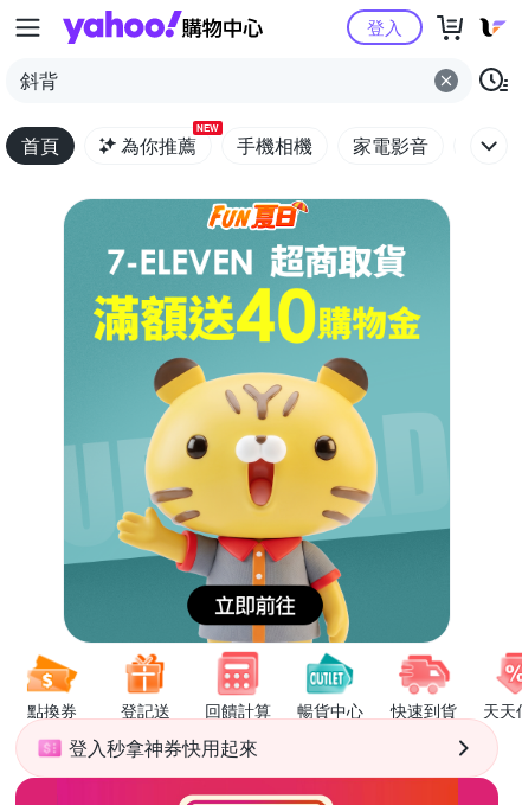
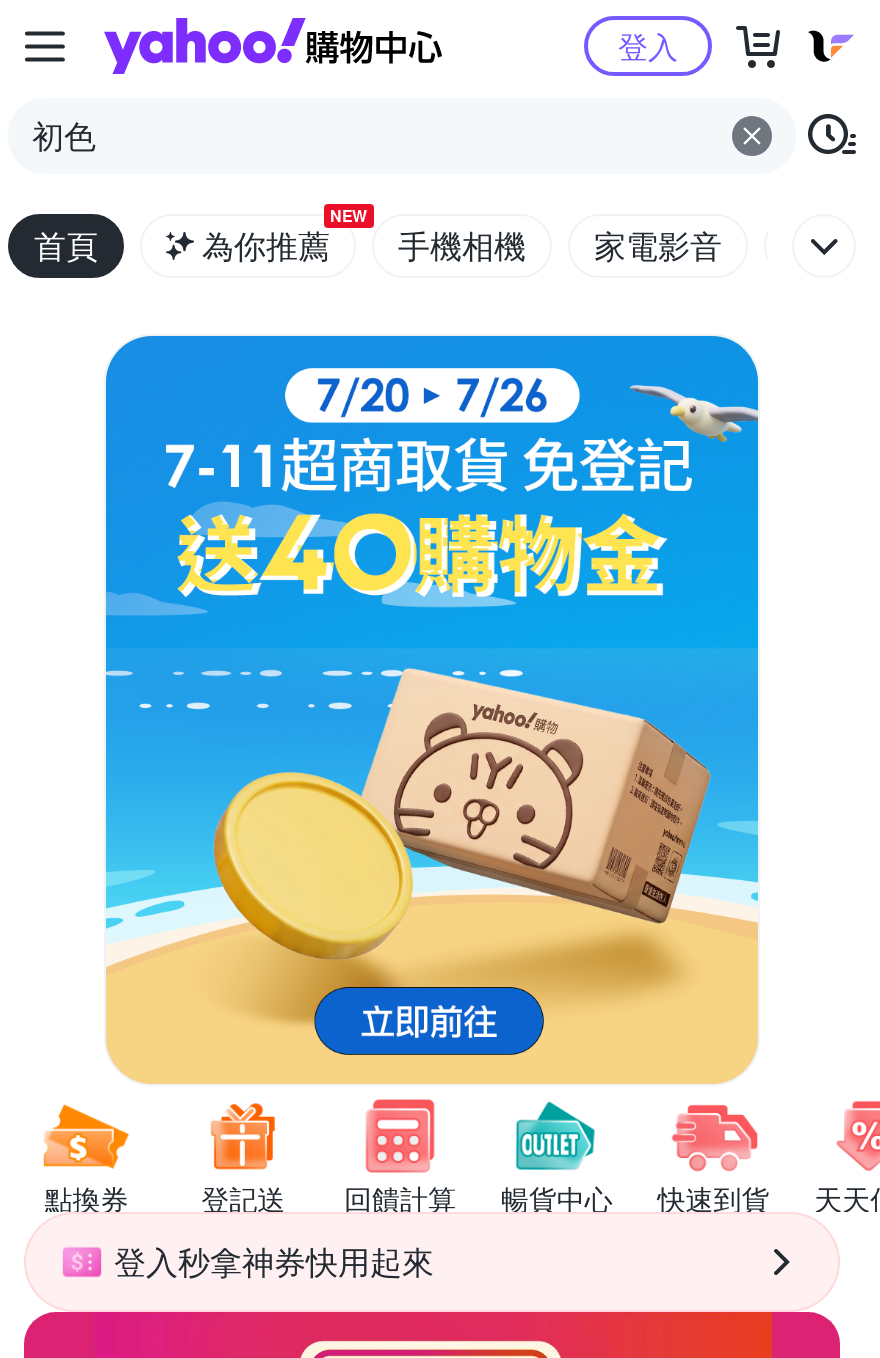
[20,66,58,94] 斜背 -> [32,112,96,158] 初色
[63,199,451,644] [image] -> [104,336,760,1086] [image]

